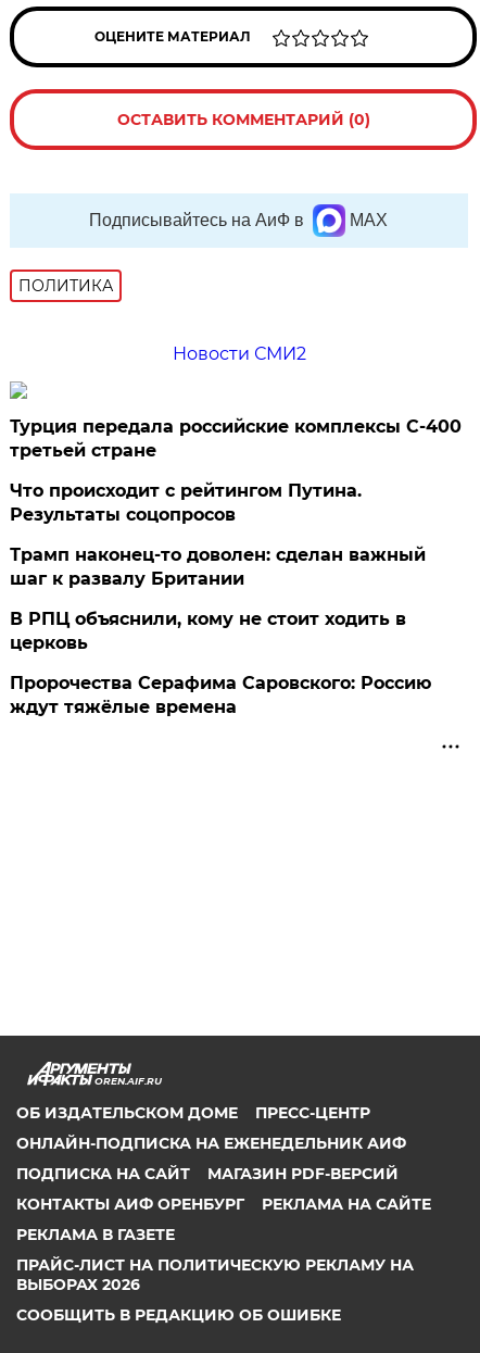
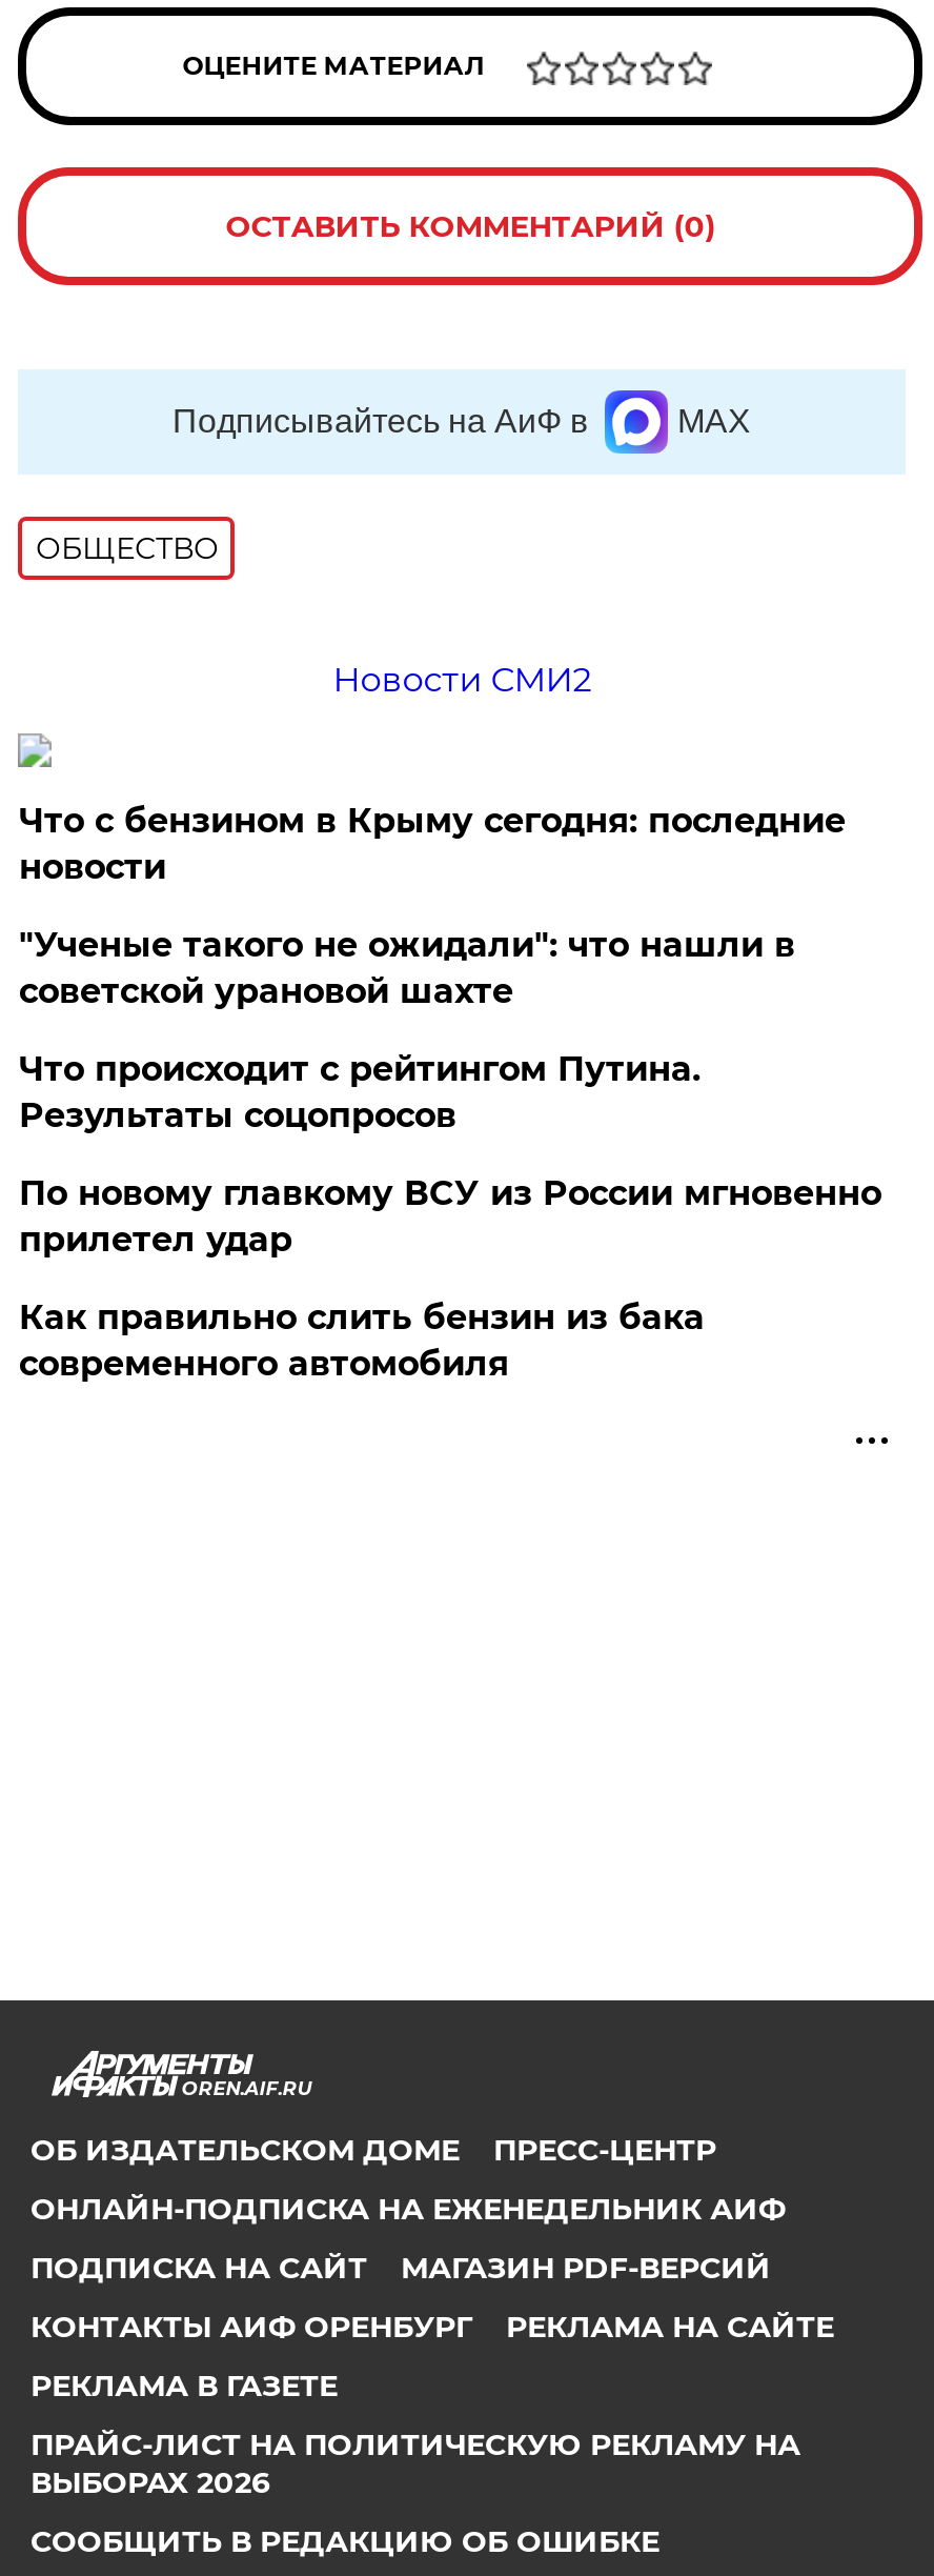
[19,276,113,296] ПОЛИТИКА -> [36,530,219,567] ОБЩЕСТВО
[10,416,462,461] Турция передала российские комплексы С-400 | третьей стране -> [19,801,845,1011] Что с бензином в Крыму сегодня: последние | новости | "Ученые такого не ожидали": что нашли в | советской урановой шахте
moved [10,480,362,525] -> [19,1049,700,1136]: Что происходит с рейтингом Путина. | Результаты соцопросов
[10,545,432,717] Трамп наконец-то доволен: сделан важный | шаг к развалу Британии | В РПЦ объяснили, кому не стоит ходить в | церковь | Пророчества Серафима Саровского: Россию | ждут тяжёлые времена -> [19,1174,881,1384] По новому главкому ВСУ из России мгновенно | прилетел удар | Как правильно слить бензин из бака | современного автомобиля

